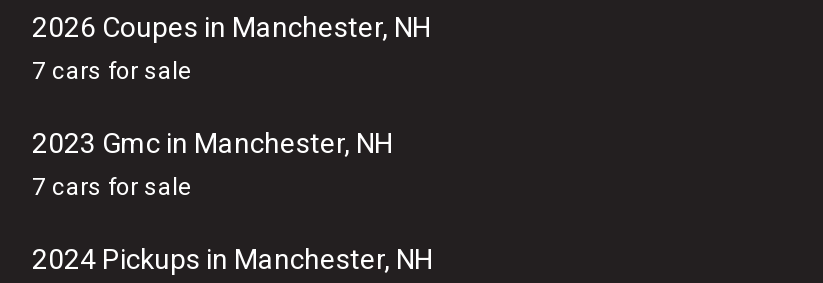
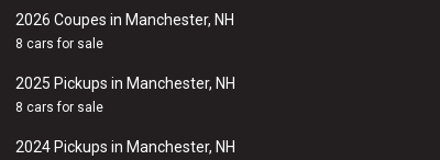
[32,57,192,85] 7 cars for sale -> [15,36,103,52] 8 cars for sale
[32,127,392,159] 2023 Gmc in Manchester, NH -> [15,75,235,92] 2025 Pickups in Manchester, NH
[32,173,192,201] 7 cars for sale -> [15,100,103,115] 8 cars for sale

